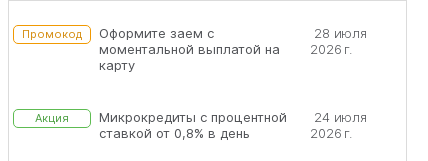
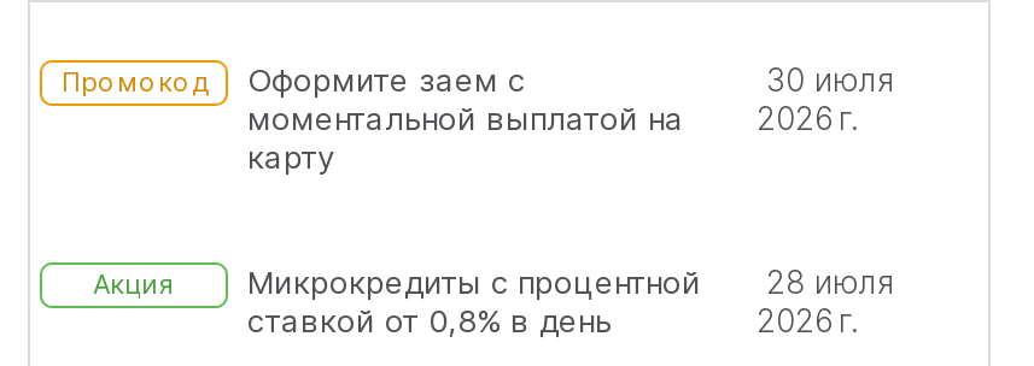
[314,25,367,41] 28 июля -> [766,60,894,99] 30 июля
[99,109,367,125] Микрокредиты с процентной 24 июля -> [247,262,894,301] Микрокредиты с процентной 28 июля

